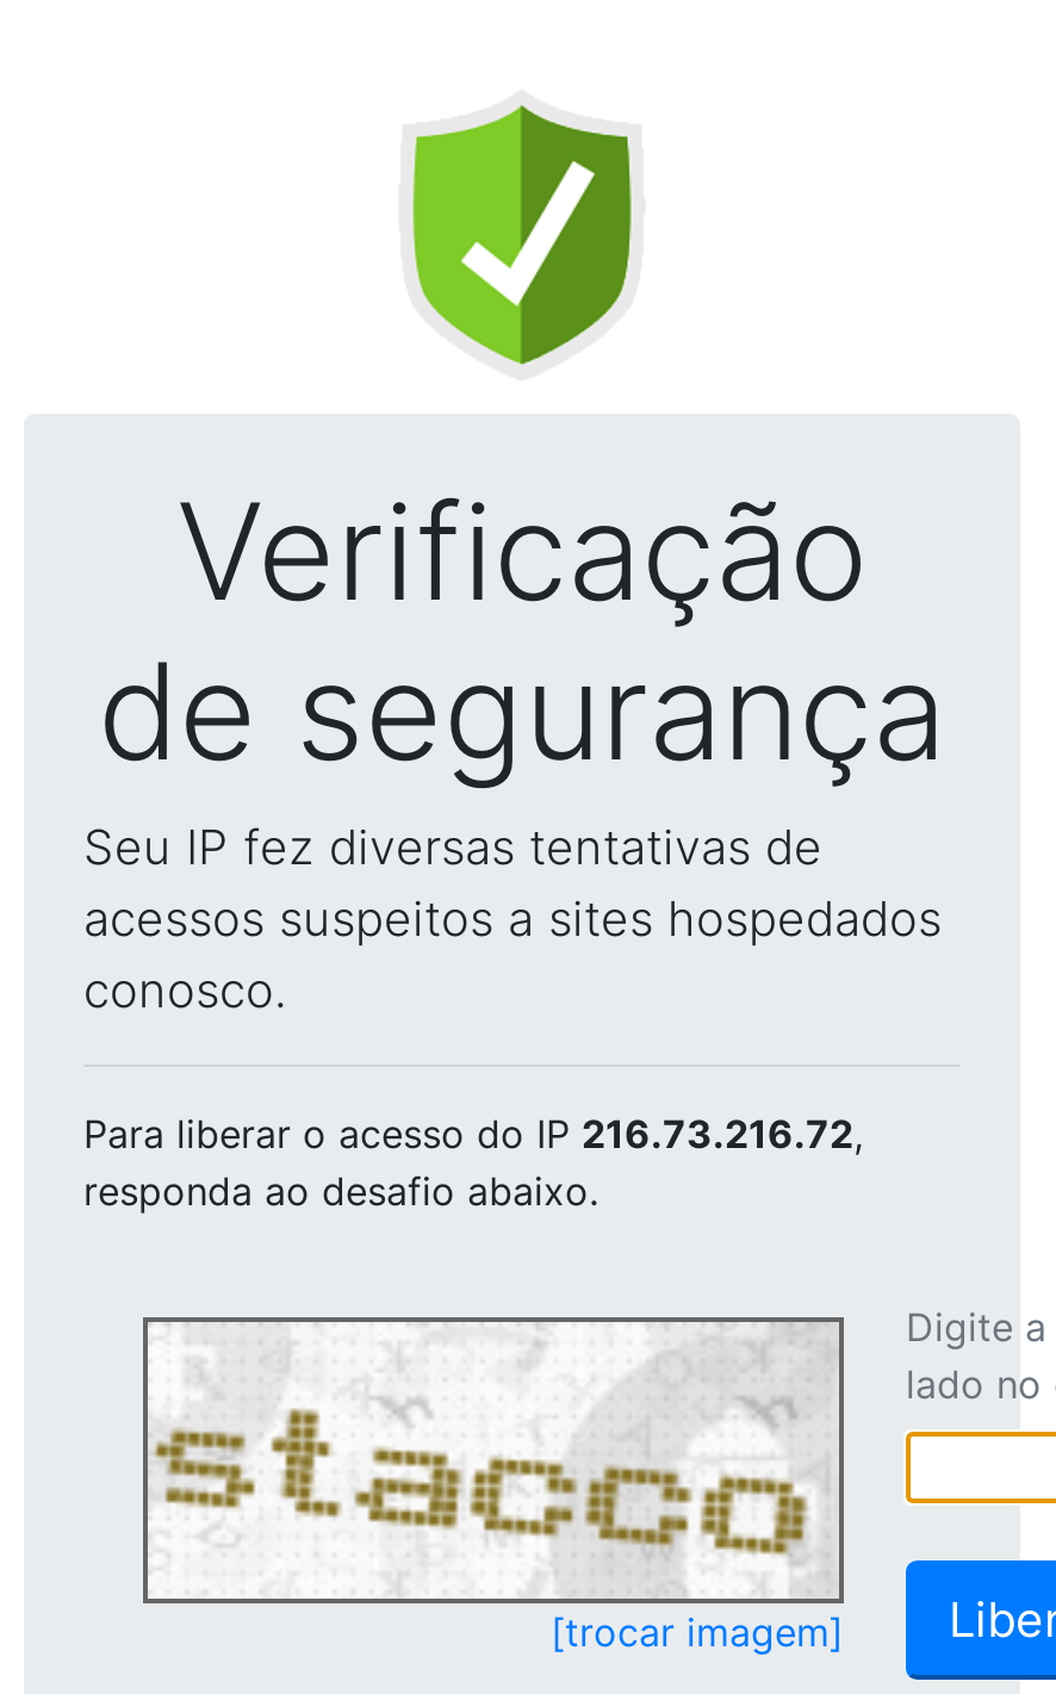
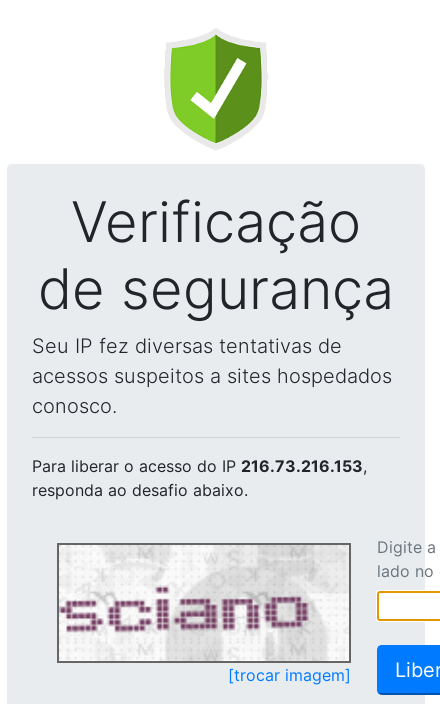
[83,1110,863,1158] Para liberar o acesso do IP 216.73.216.72, -> [32,456,367,476] Para liberar o acesso do IP 216.73.216.153,
[148,1327,832,1596] [image] -> [60,548,347,659] [image]

